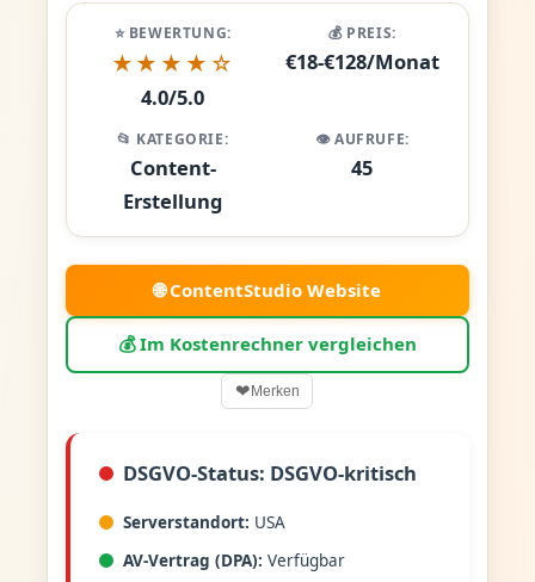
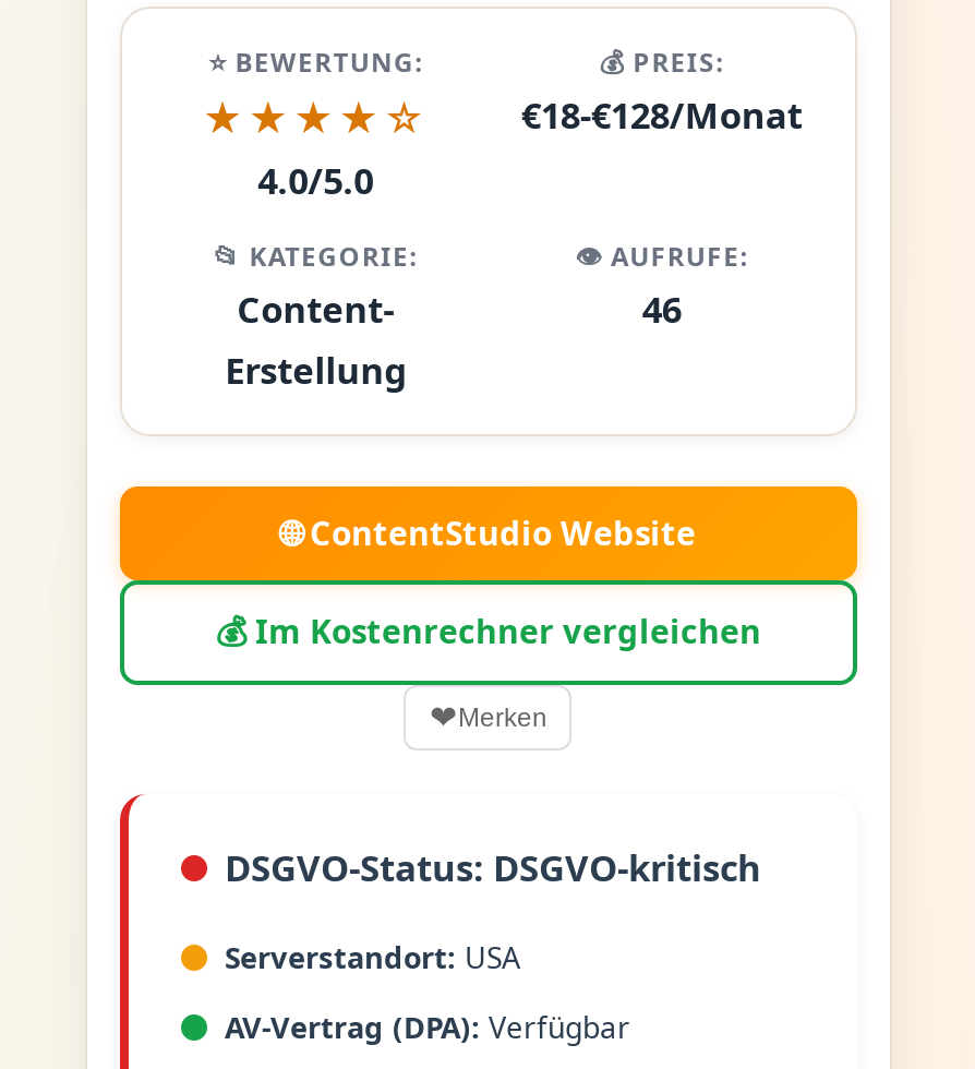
[351,154,373,181] 45 -> [642,284,681,334] 46

